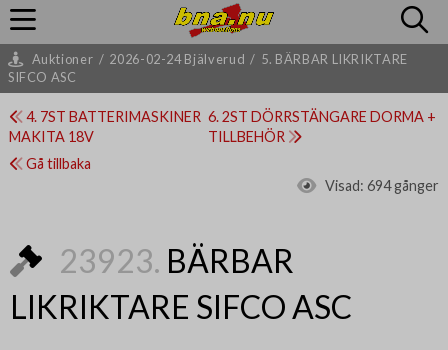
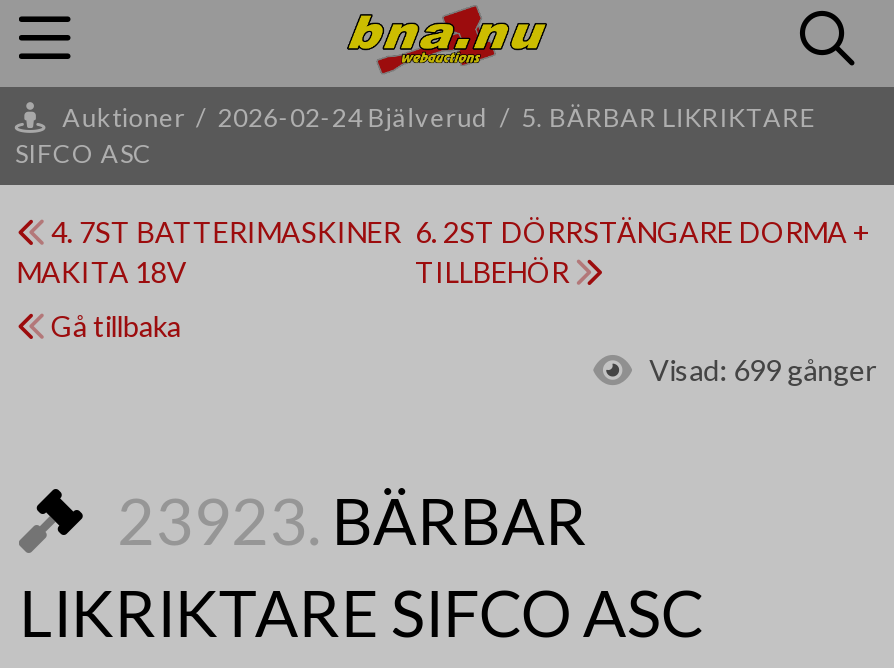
[325,177,439,194] Visad: 694 gånger -> [649,353,877,387] Visad: 699 gånger

